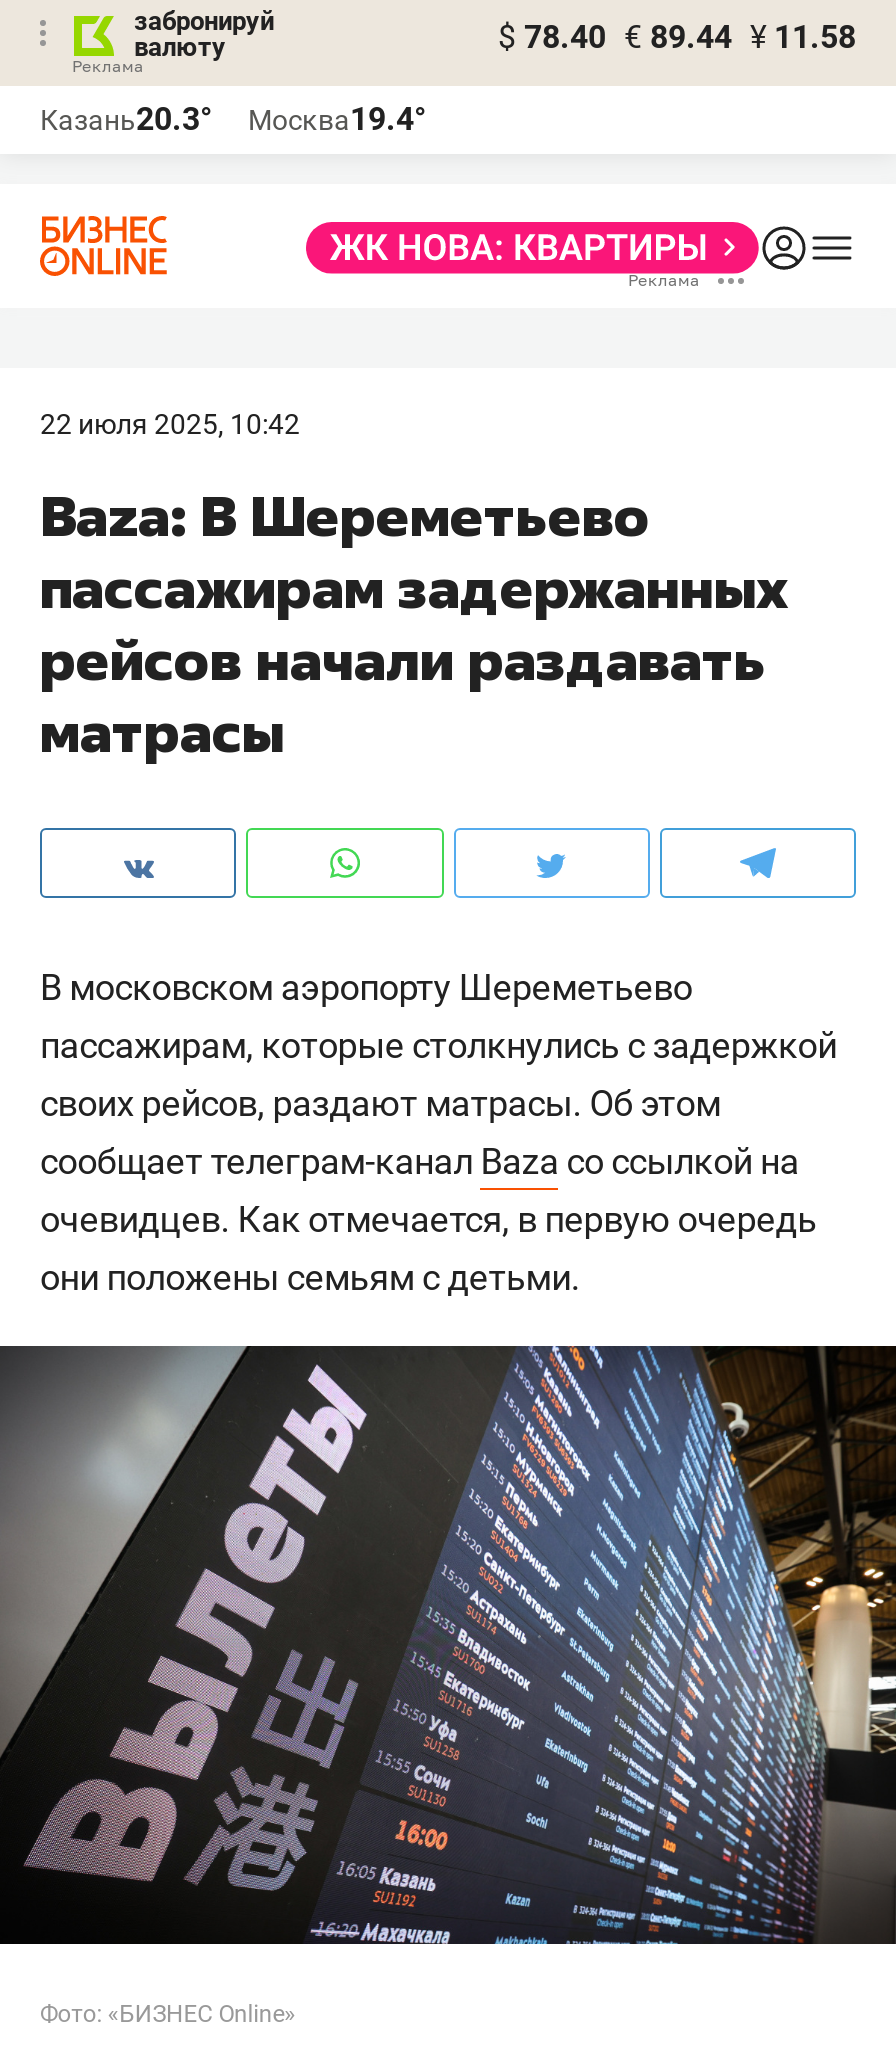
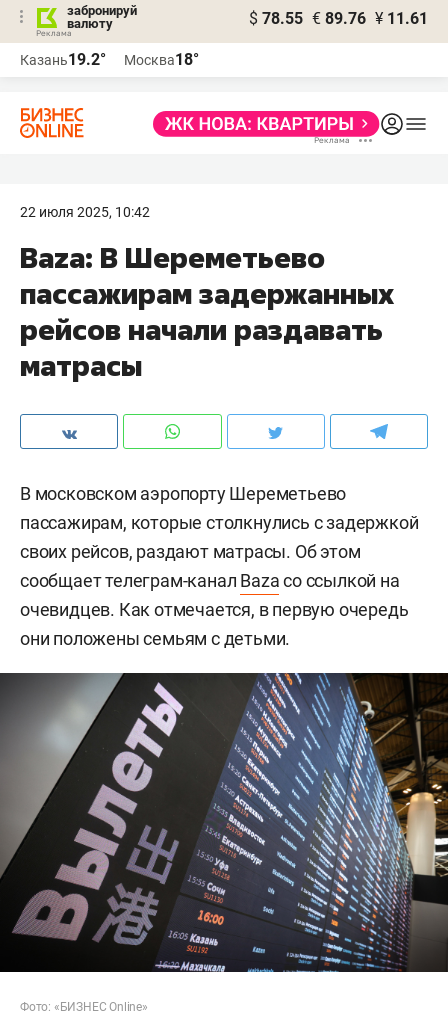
[498,18,856,56] $ 78.40 € 89.44 ¥ 11.58 -> [249,9,428,28] $ 78.55 € 89.76 ¥ 11.61
[40,100,212,138] Казань20.3° -> [20,50,106,69] Казань19.2°
[248,100,426,138] Москва19.4° -> [124,50,199,69] Москва18°

